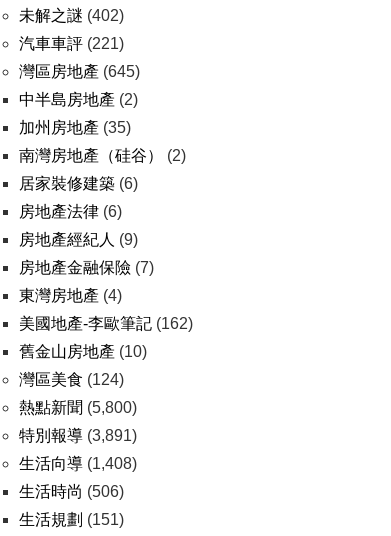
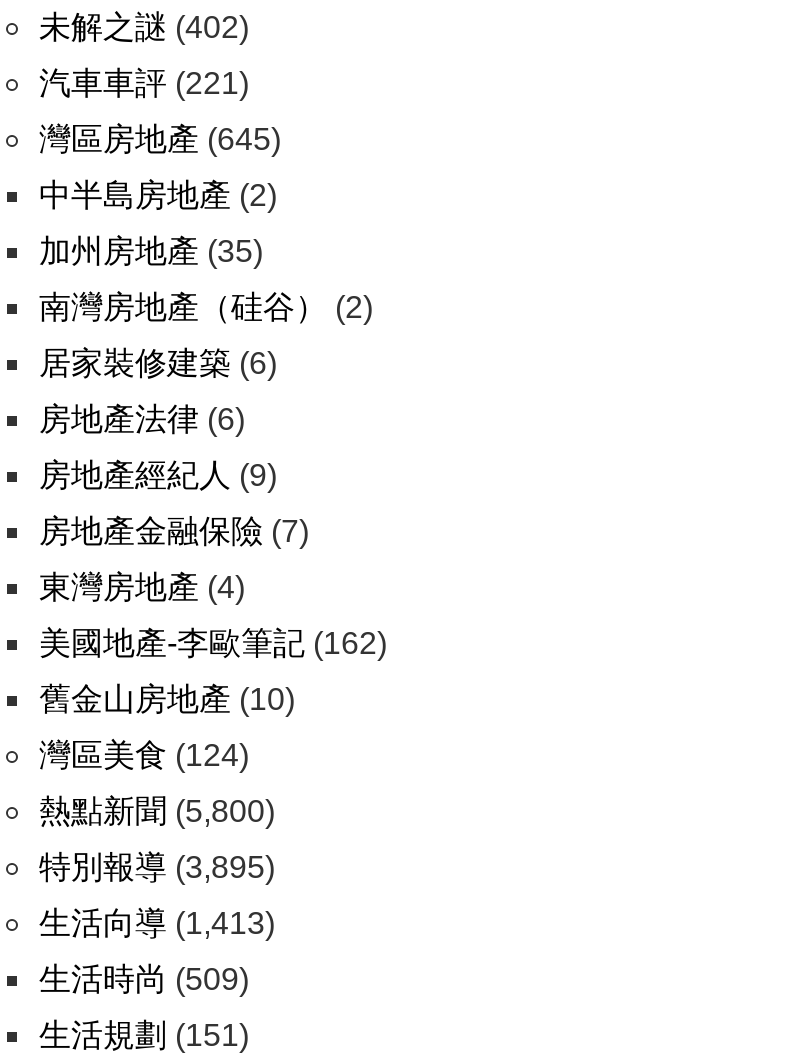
[19,427,137,444] 特別報導(3,891) -> [39,850,275,884] 特別報導(3,895)
[19,455,137,472] 生活向導(1,408) -> [39,906,275,940] 生活向導(1,413)
[19,483,124,500] 生活時尚(506) -> [39,962,249,996] 生活時尚(509)

